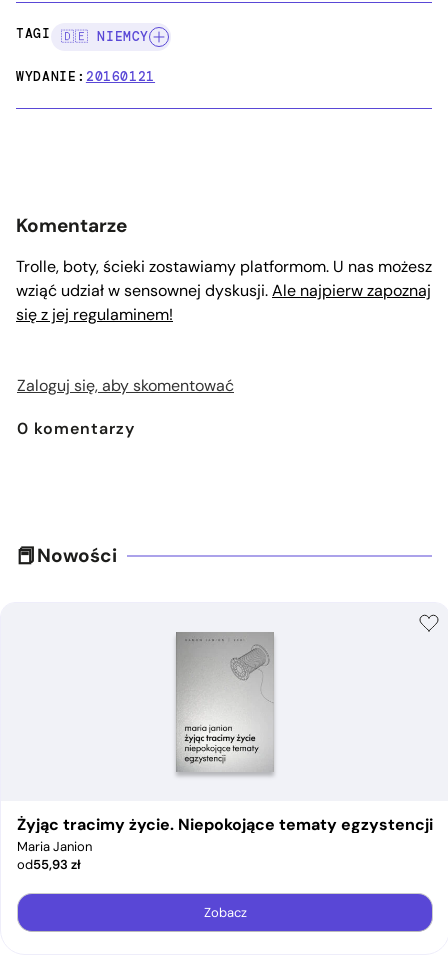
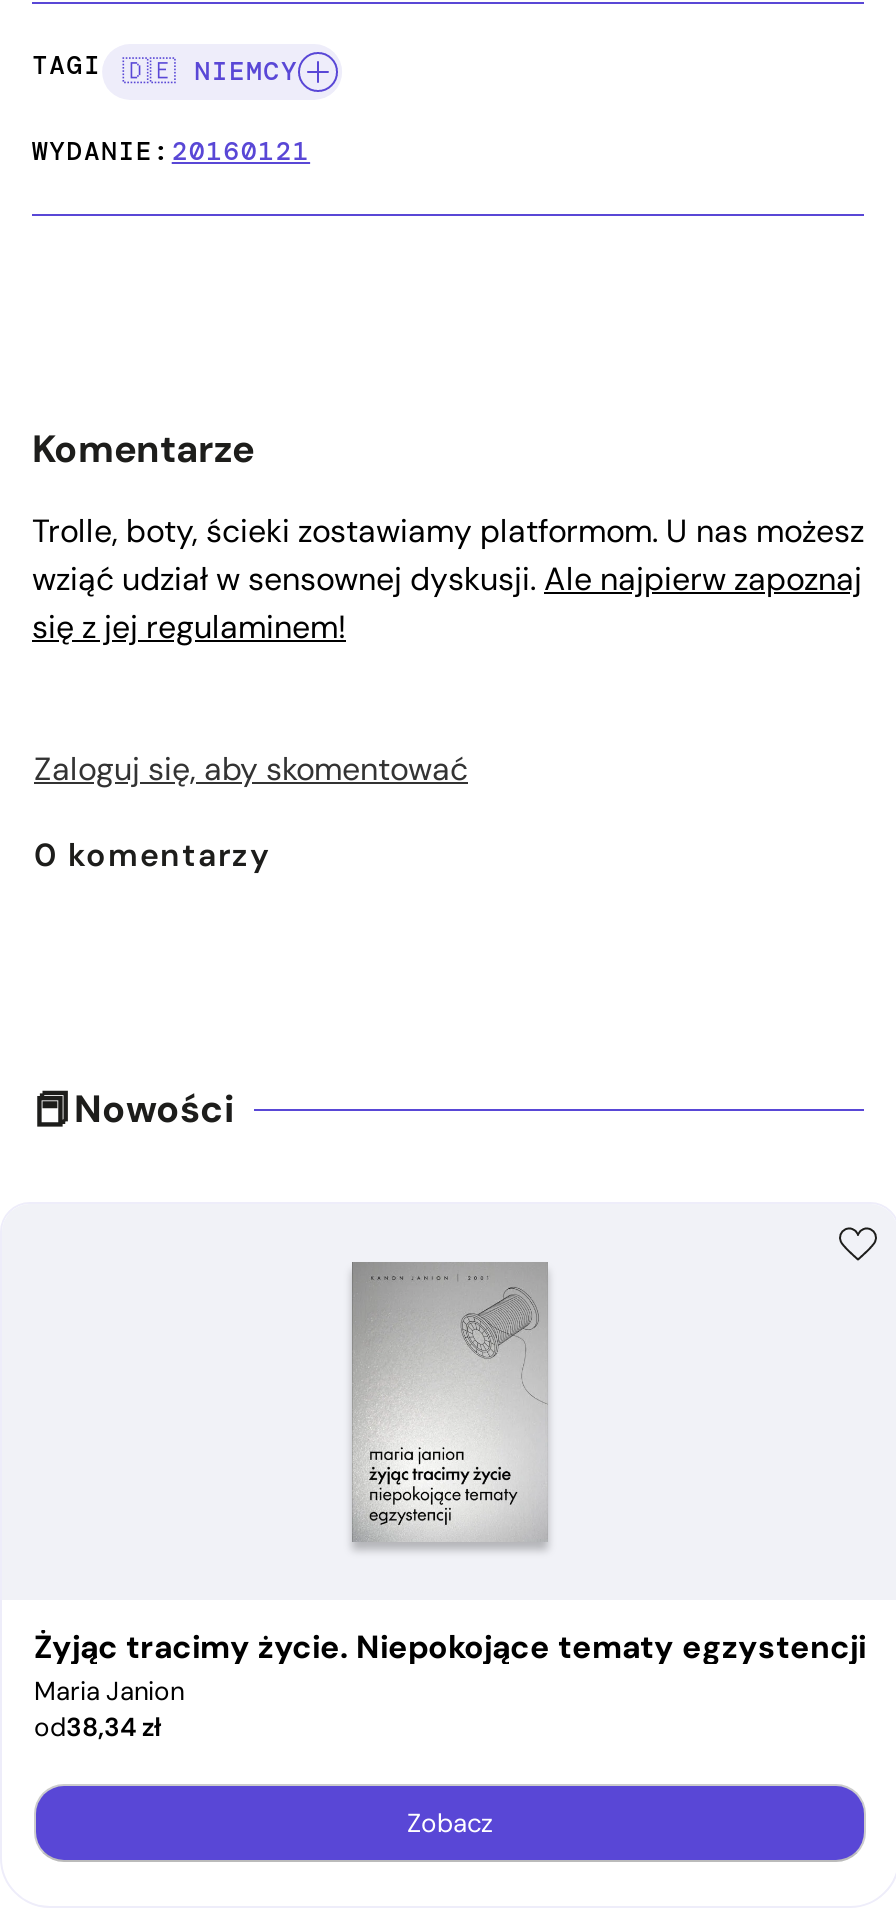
[17,856,81,873] od55,93 zł -> [34,1709,162,1743] od38,34 zł

